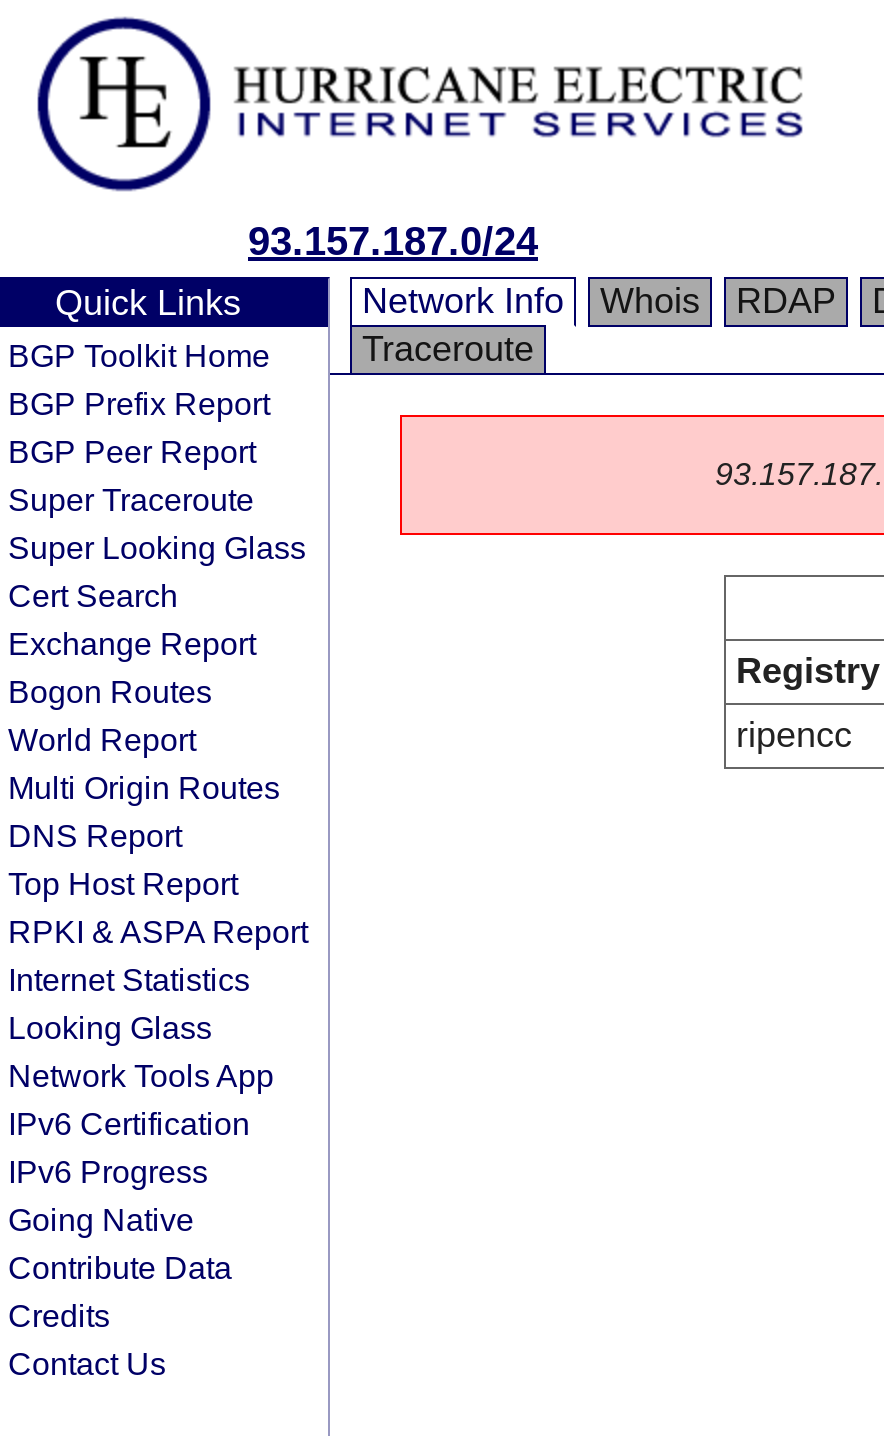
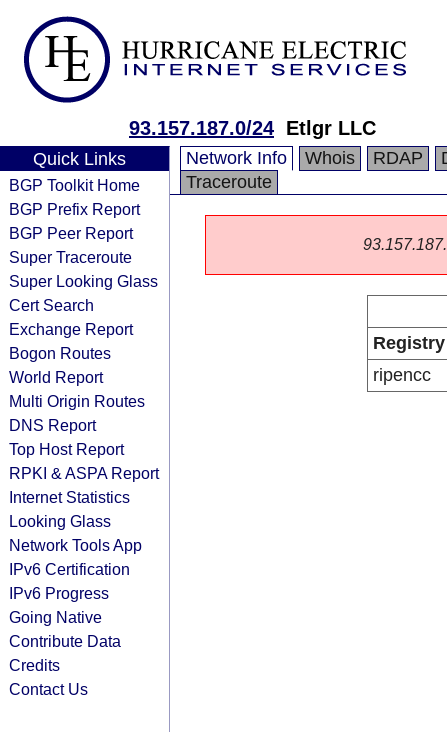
[248,219,538,263] 93.157.187.0/24 -> [129,117,376,139] 93.157.187.0/24 Etlgr LLC

